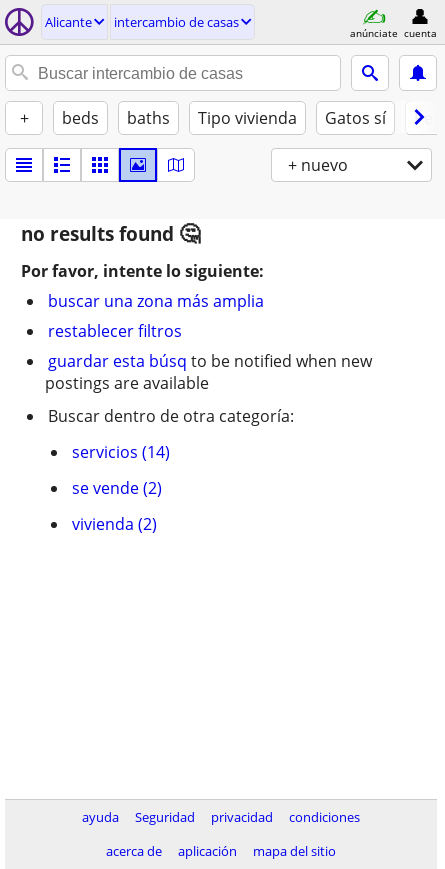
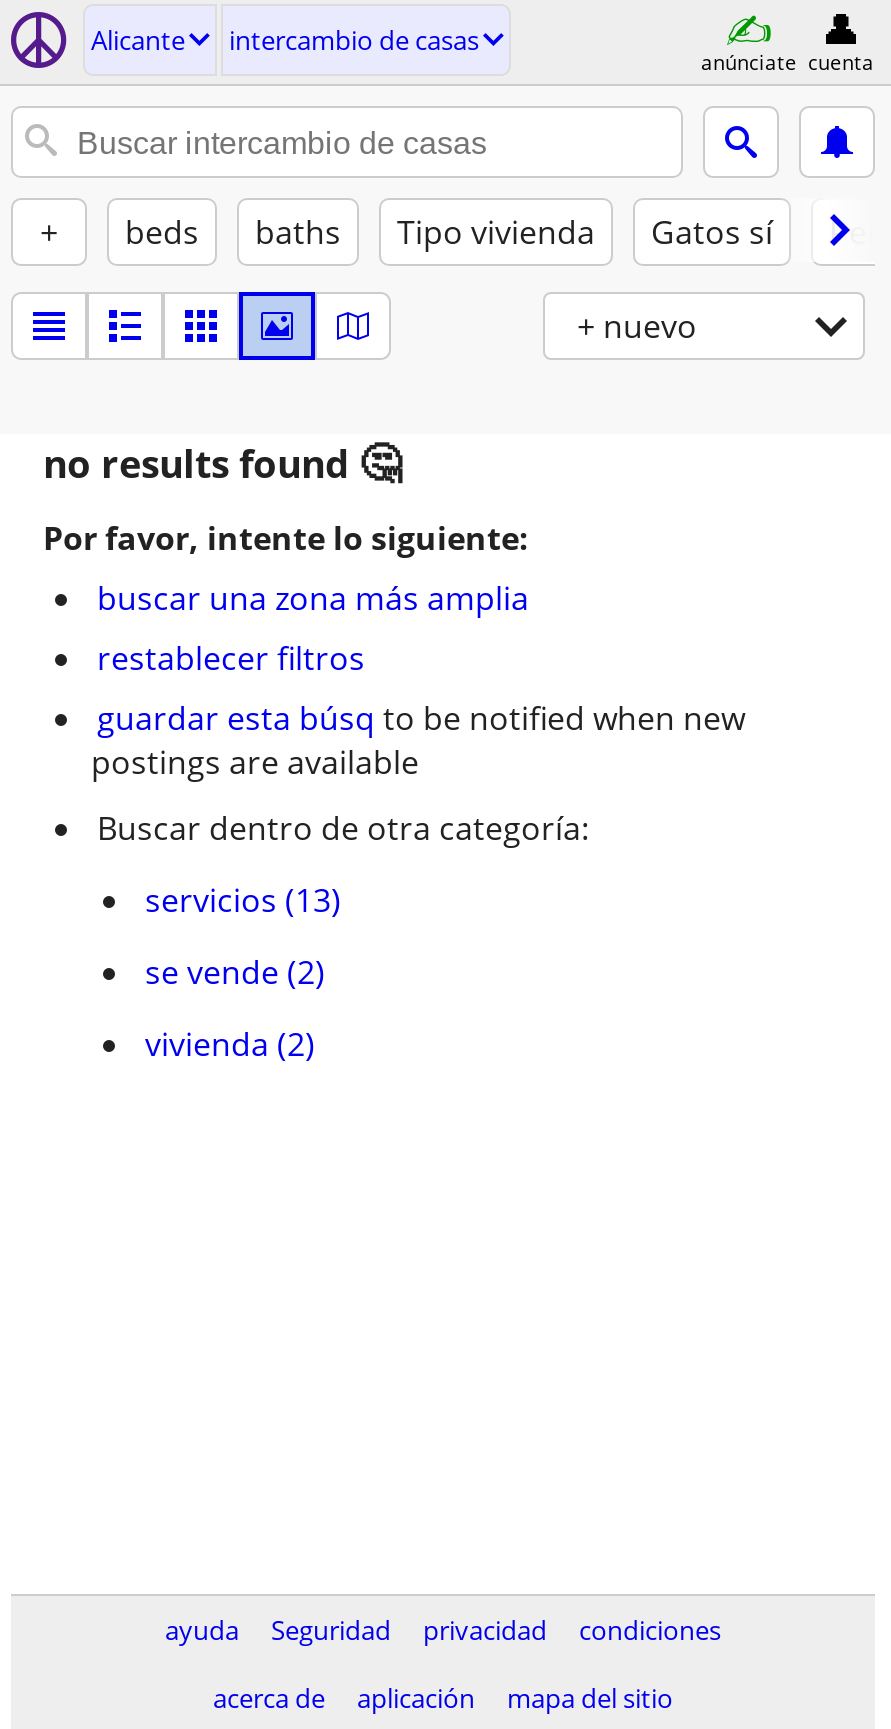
[72,441,170,463] servicios (14) -> [145,878,341,922] servicios (13)

